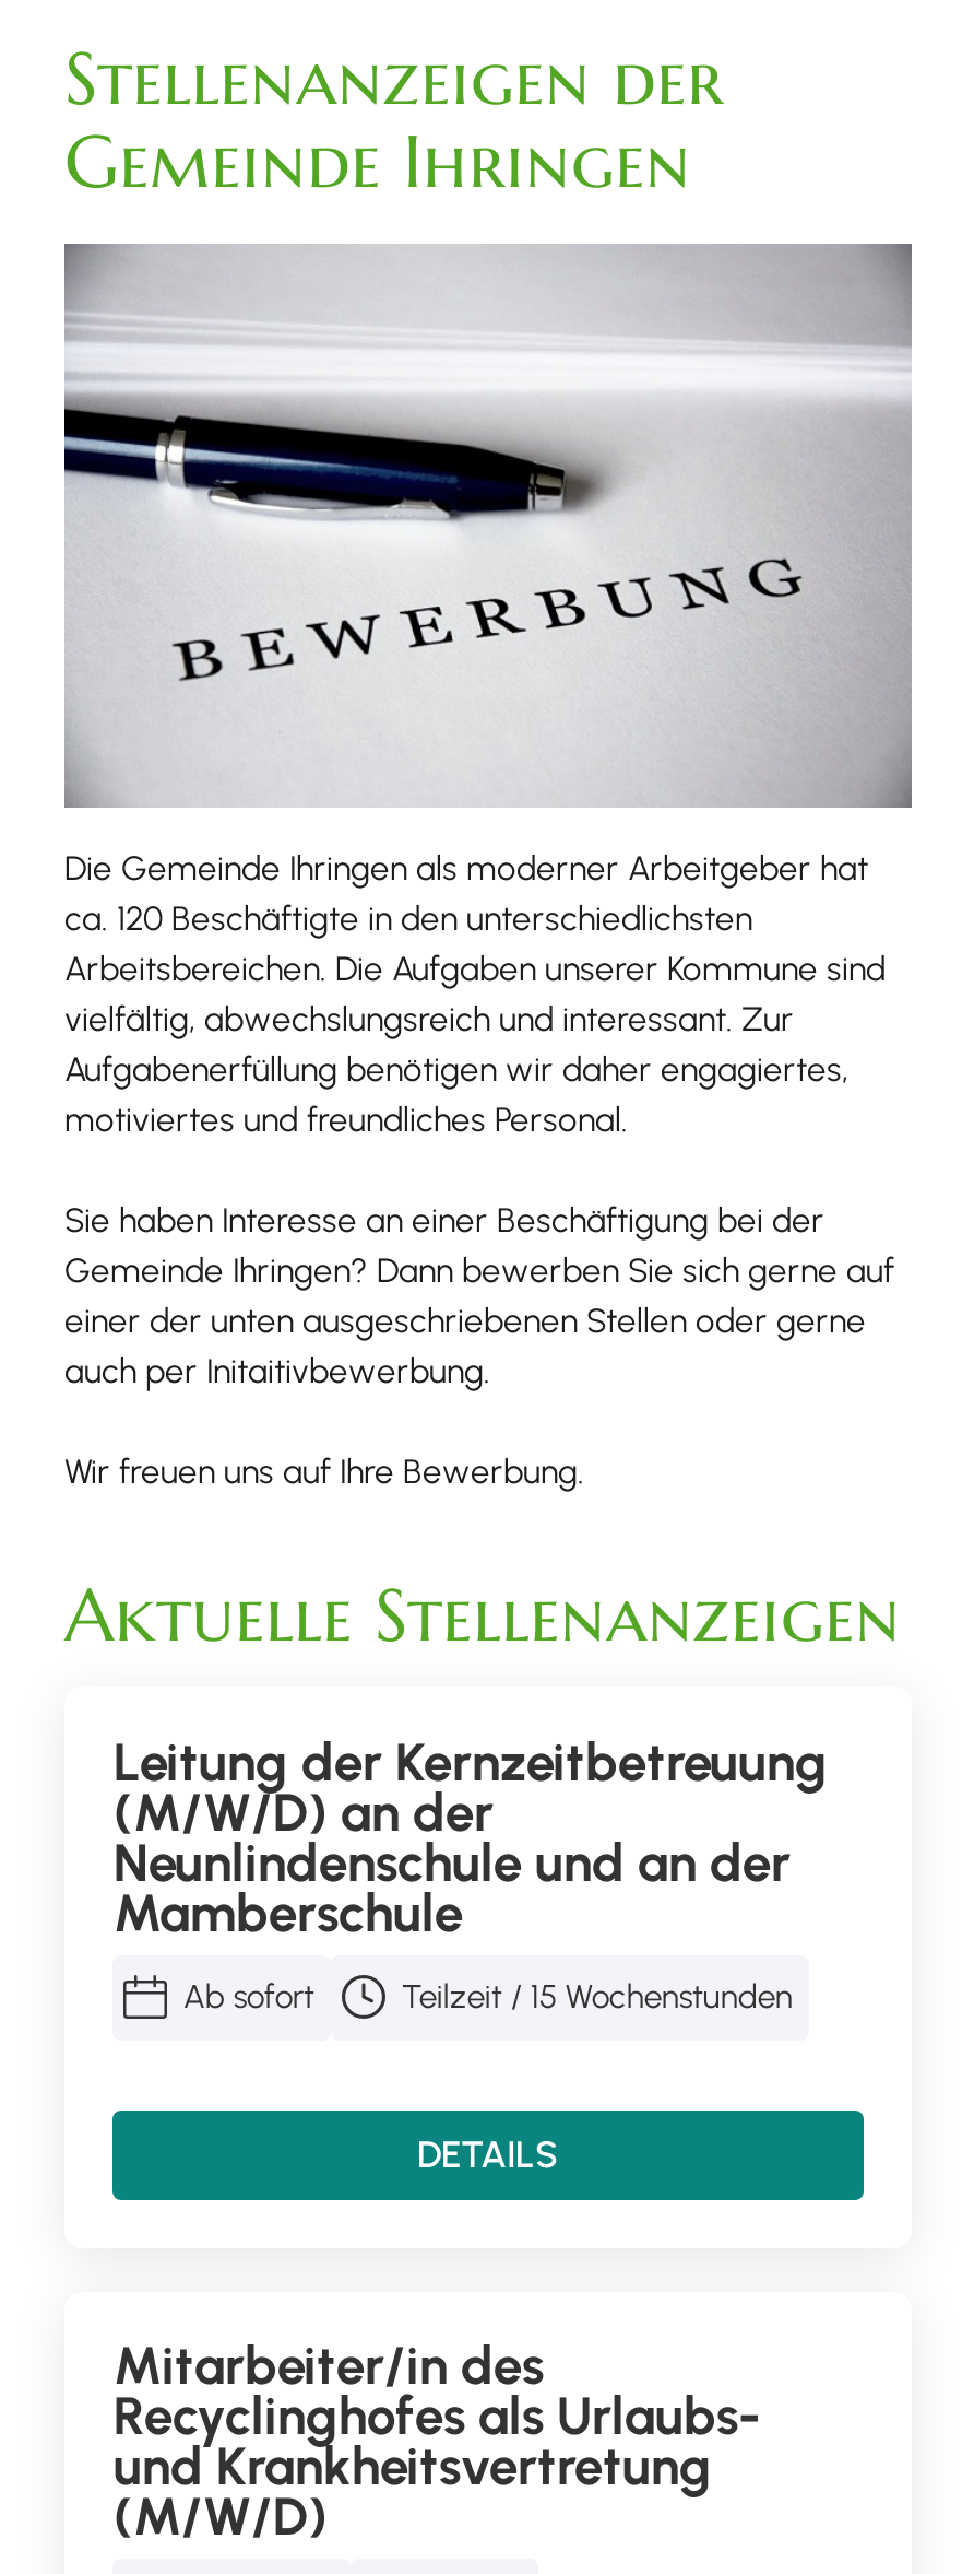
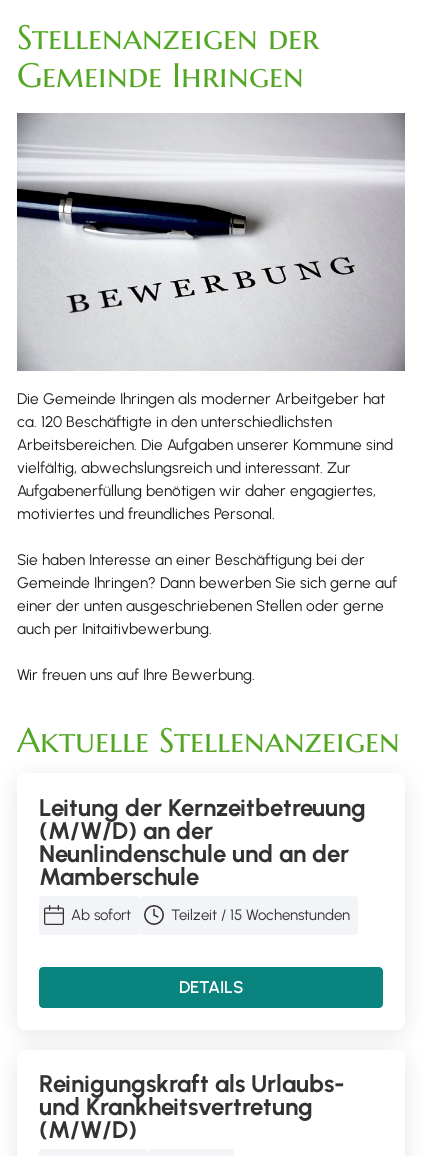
[113,2334,762,2448] Mitarbeiter/in des | Recyclinghofes als Urlaubs- -> [39,1069,345,1098] Reinigungskraft als Urlaubs-

